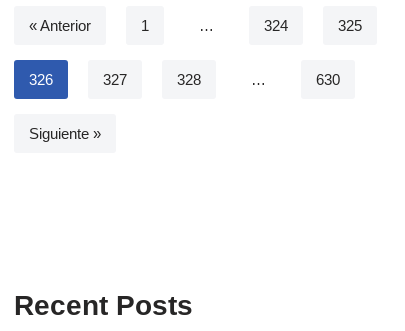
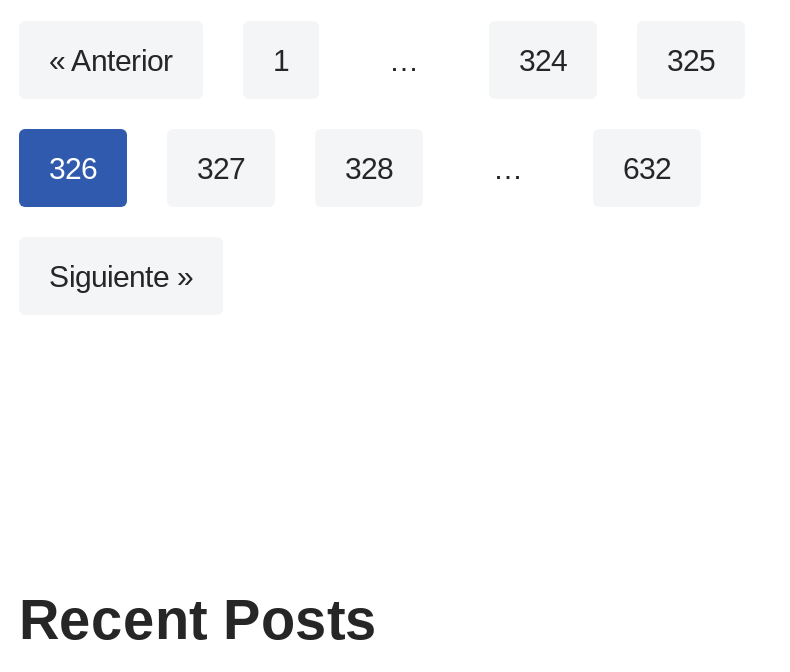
[316,71,340,88] 630 -> [623,151,671,185] 632

